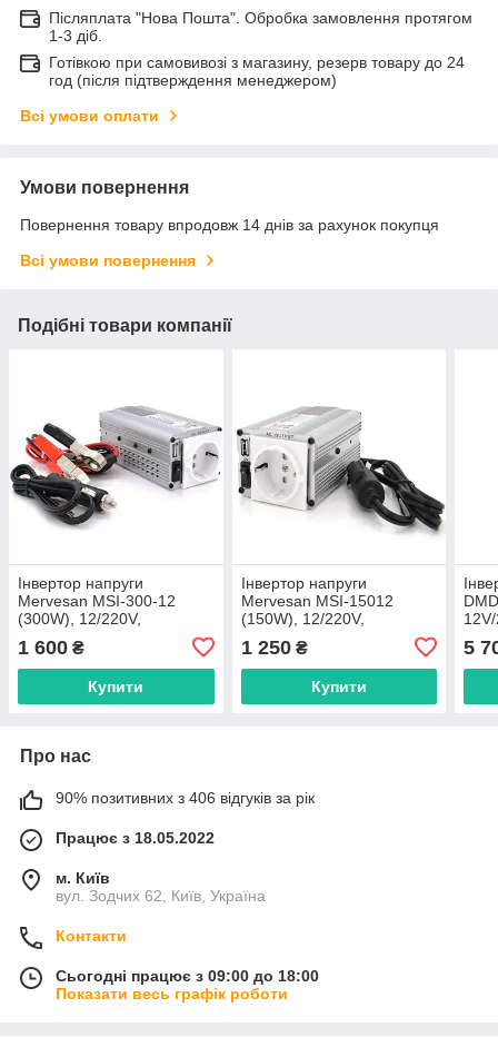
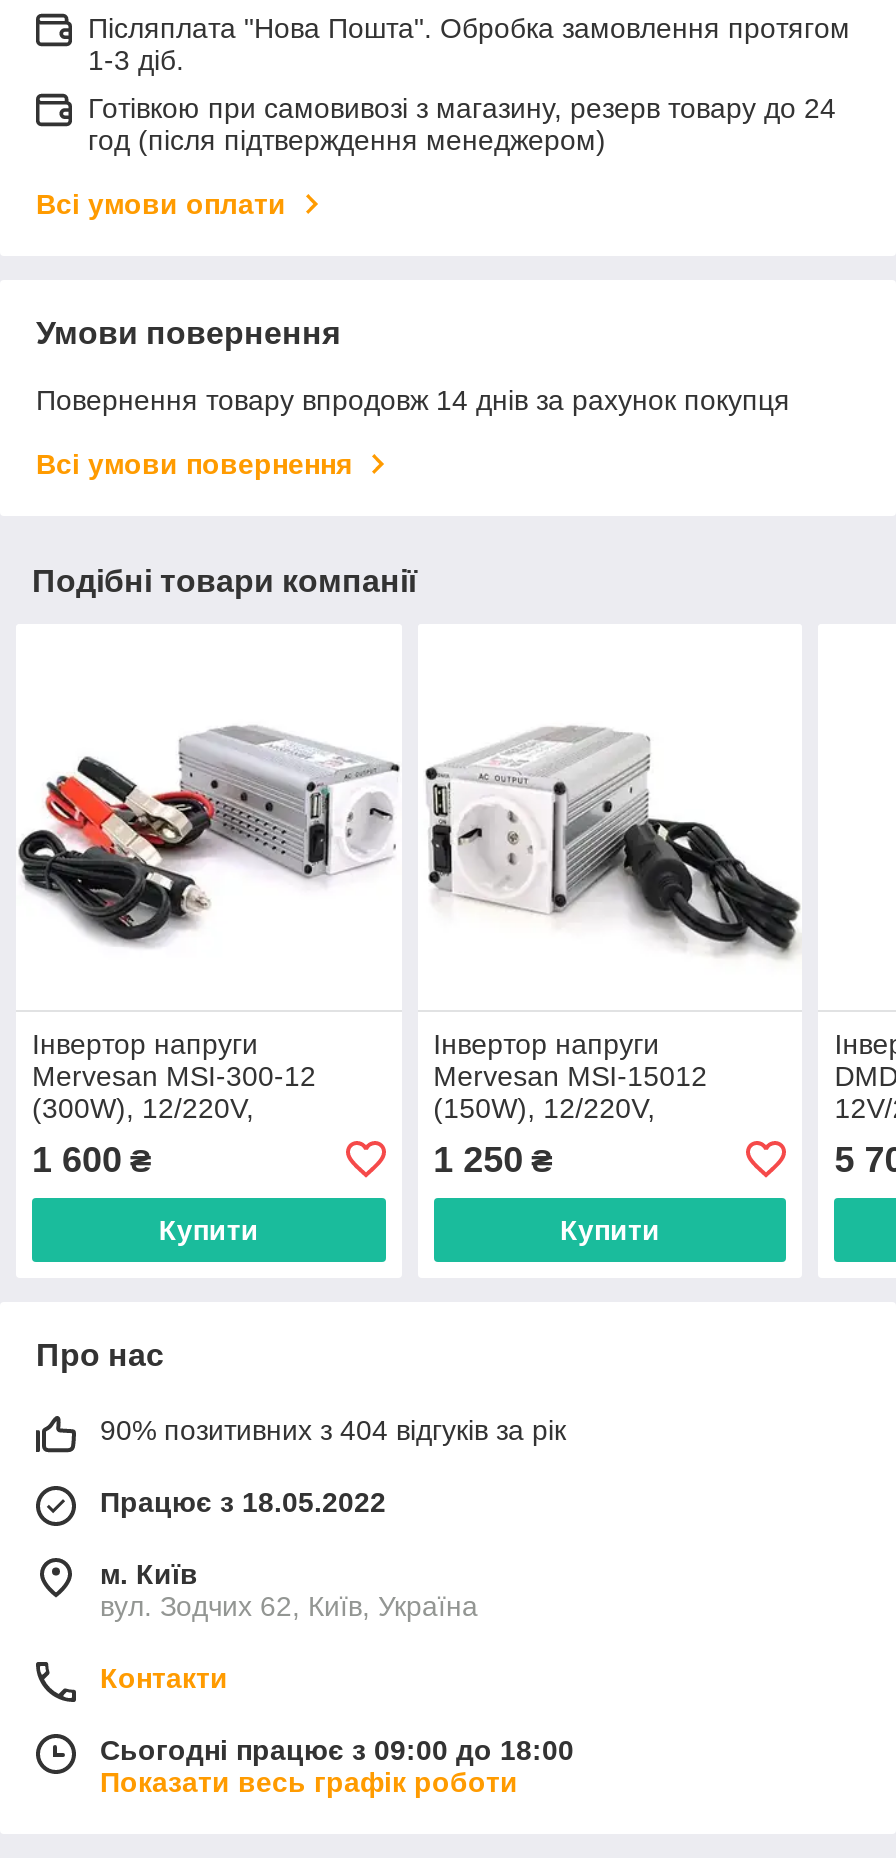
[56,789,315,806] 90% позитивних з 406 відгуків за рік -> [100,1414,566,1446] 90% позитивних з 404 відгуків за рік

